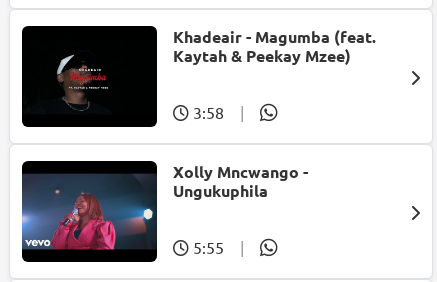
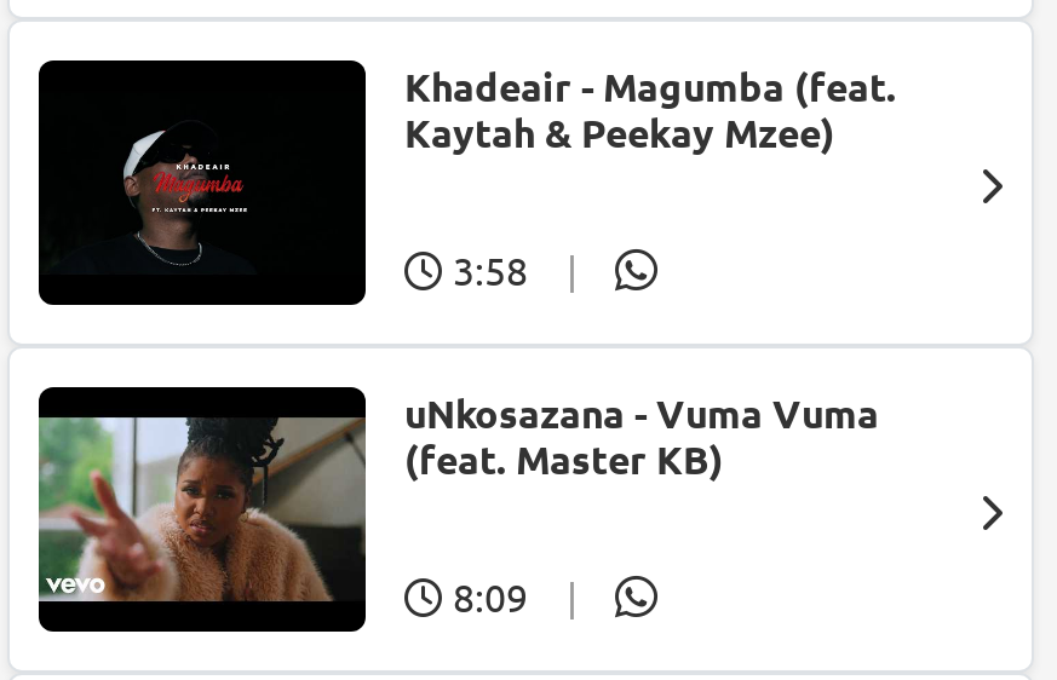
[21,161,308,250] [image] | Xolly Mncwango - | Ungukuphila -> [36,387,879,603] [image] | uNkosazana - Vuma Vuma | (feat. Master KB)
[193,237,224,257] 5:55 -> [453,571,528,619] 8:09

